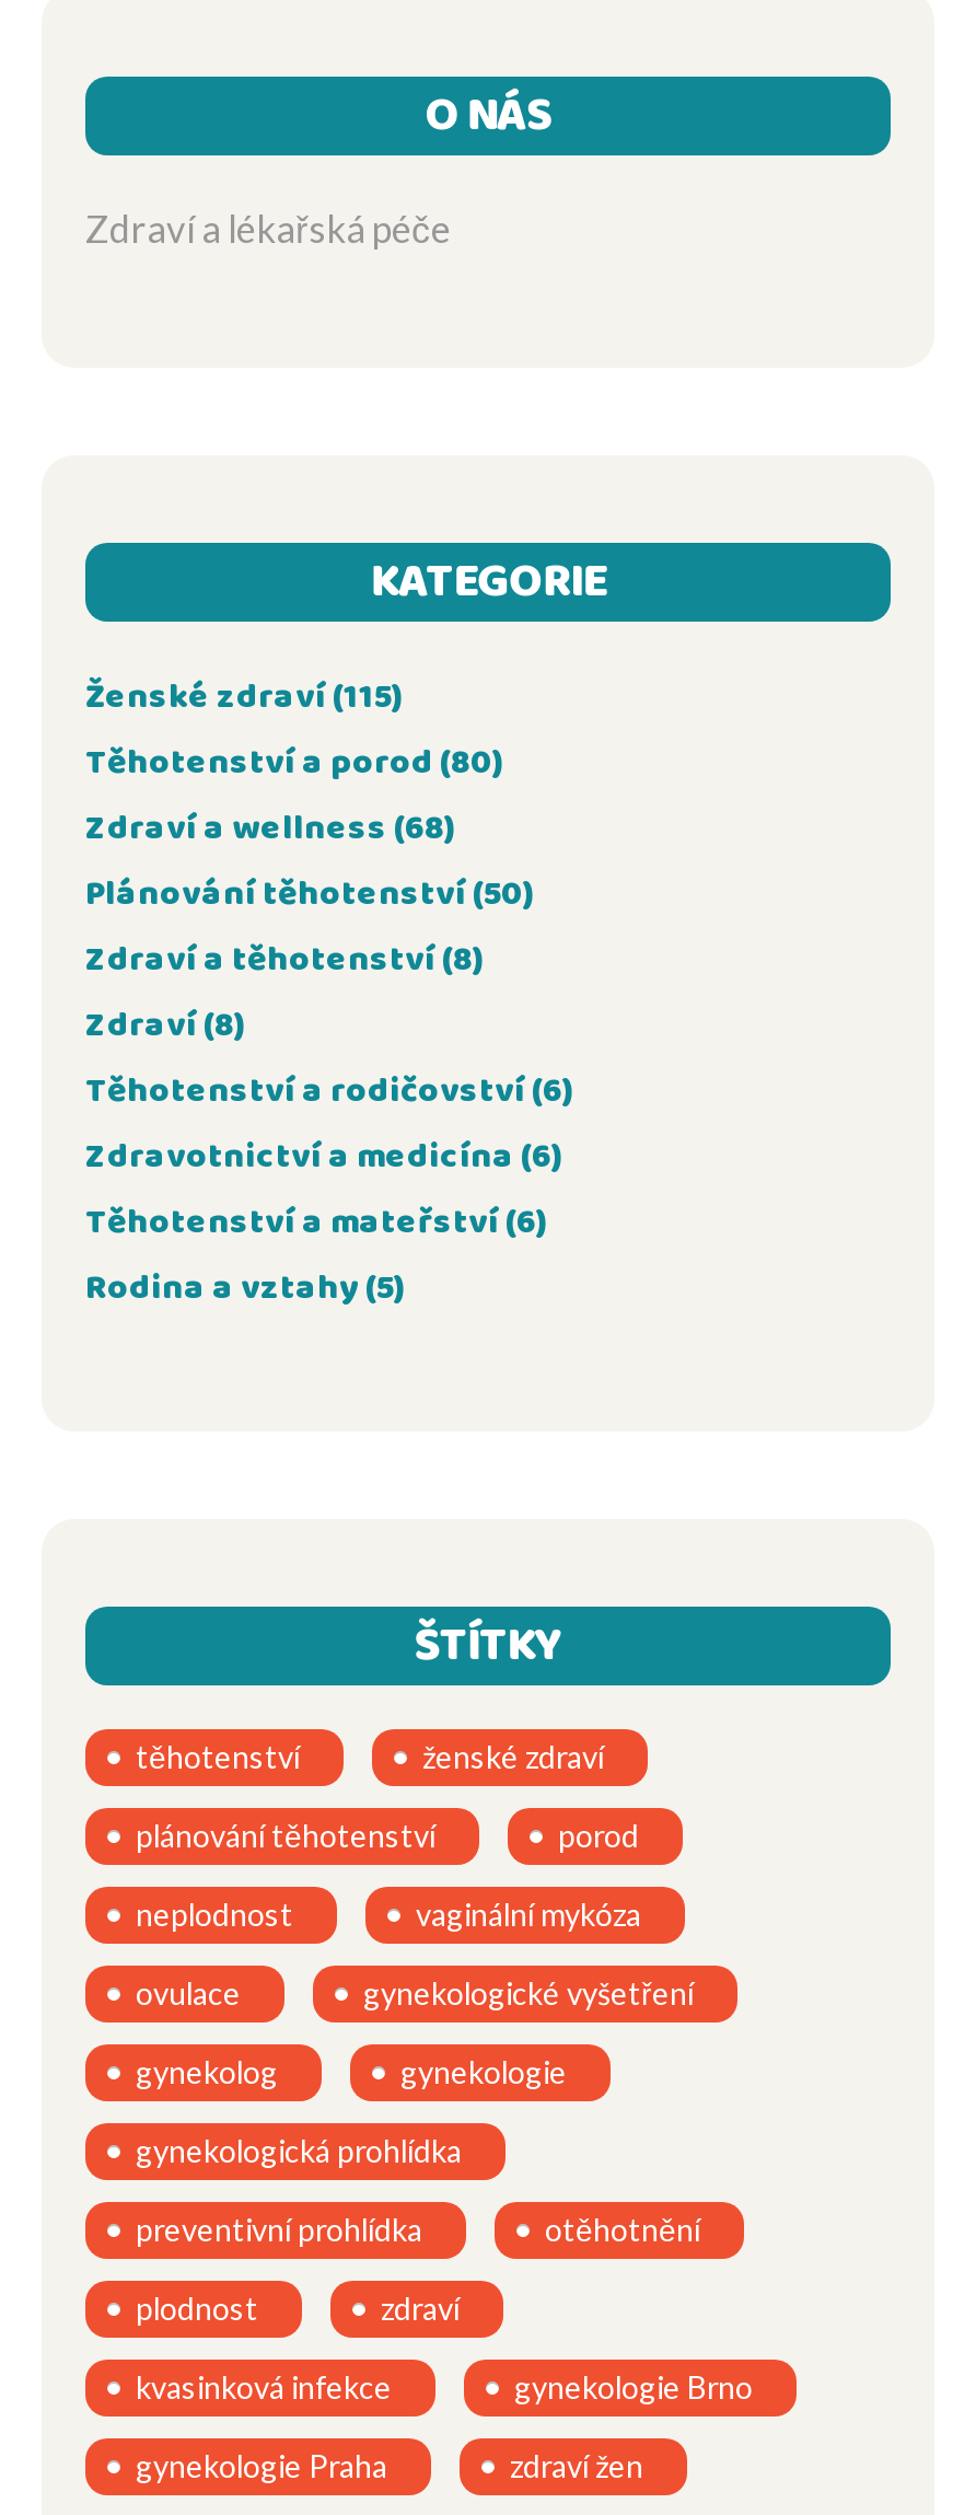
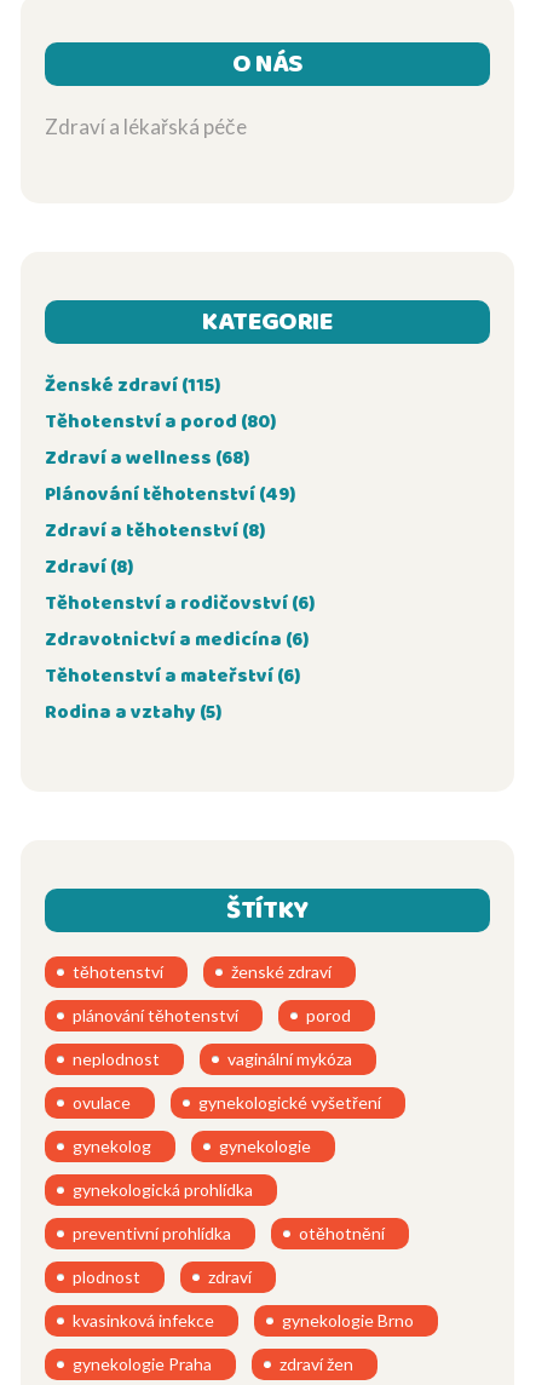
[85,867,534,922] Plánování těhotenství(50) -> [45,480,295,510] Plánování těhotenství(49)

